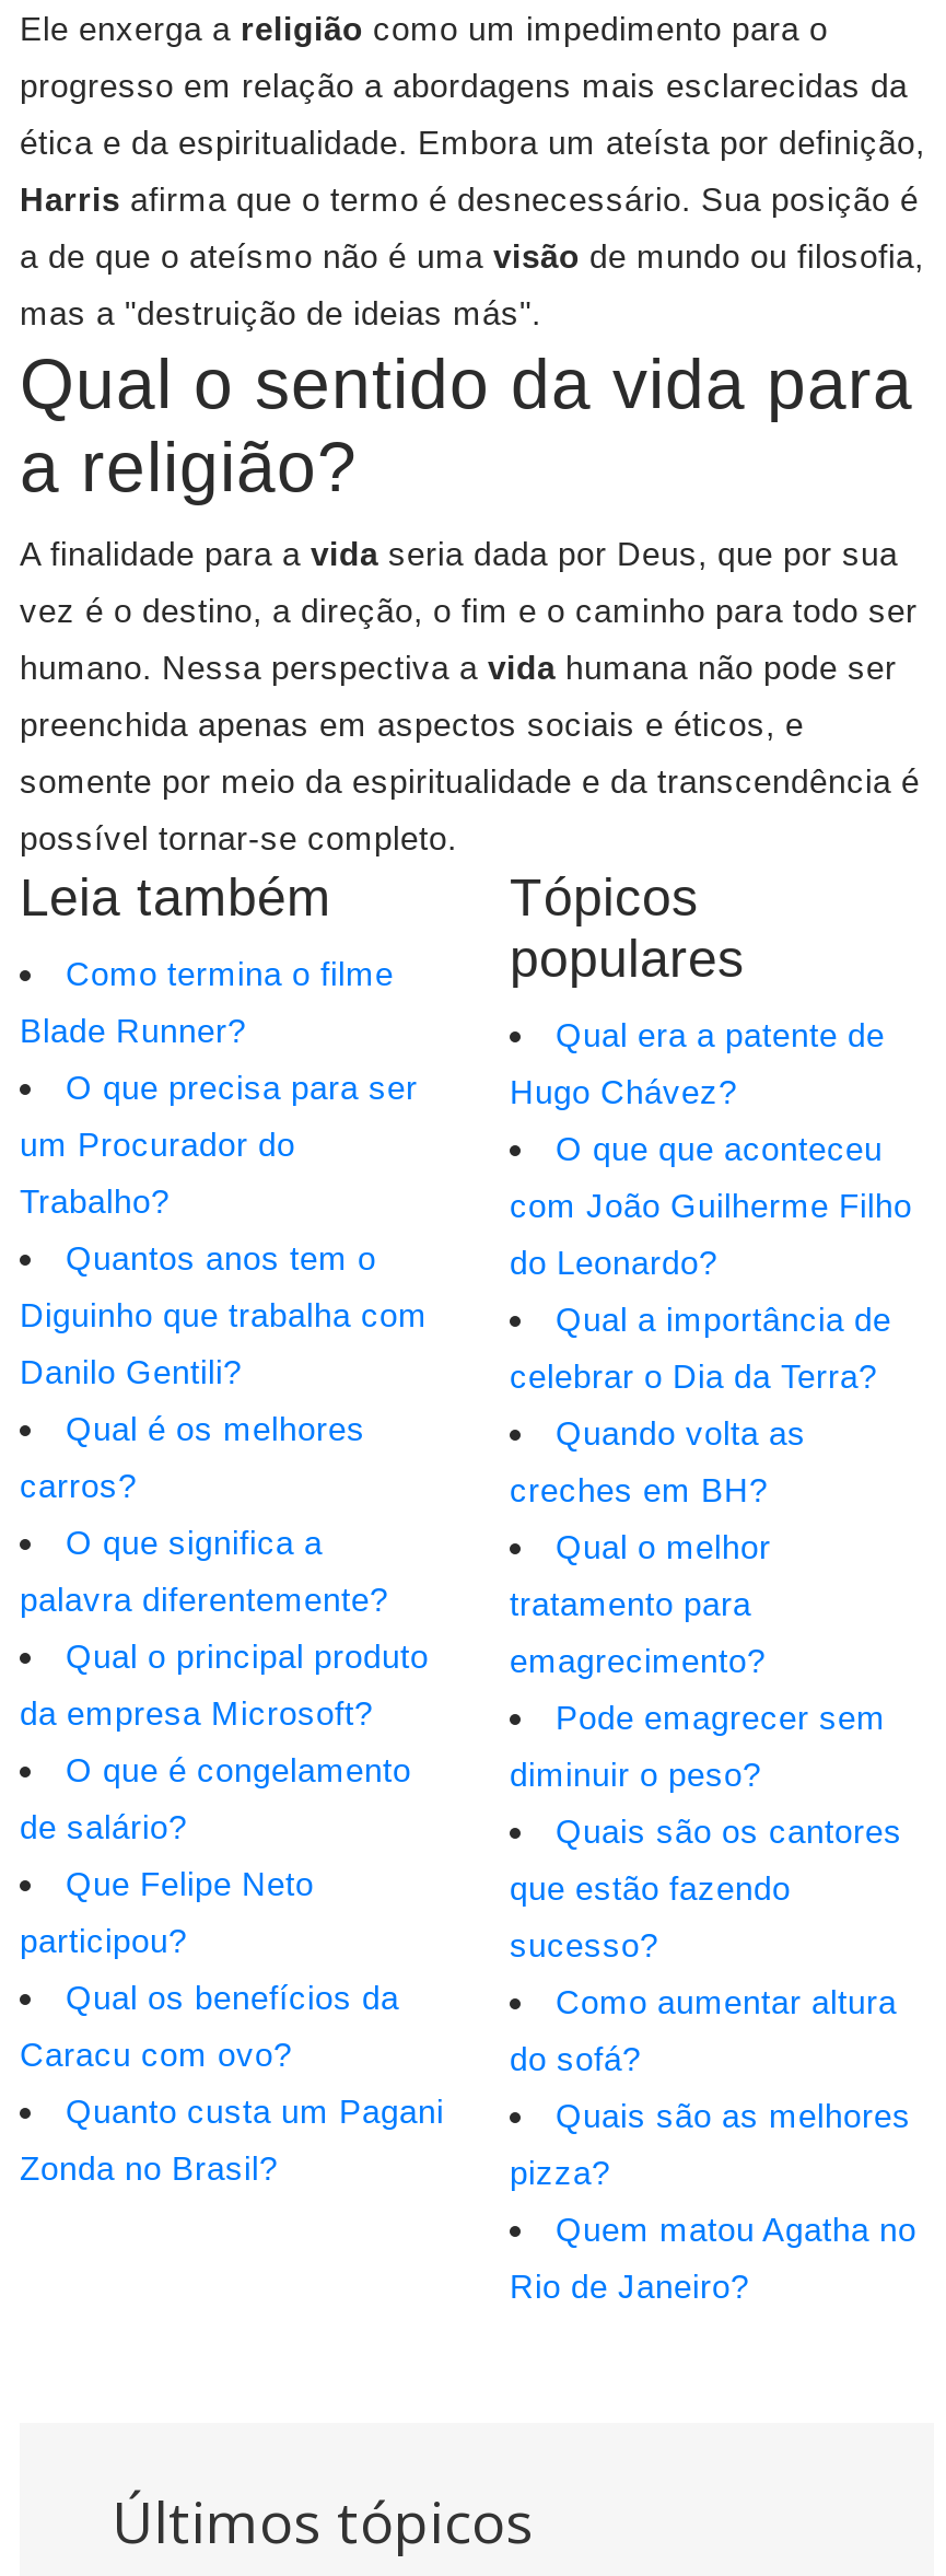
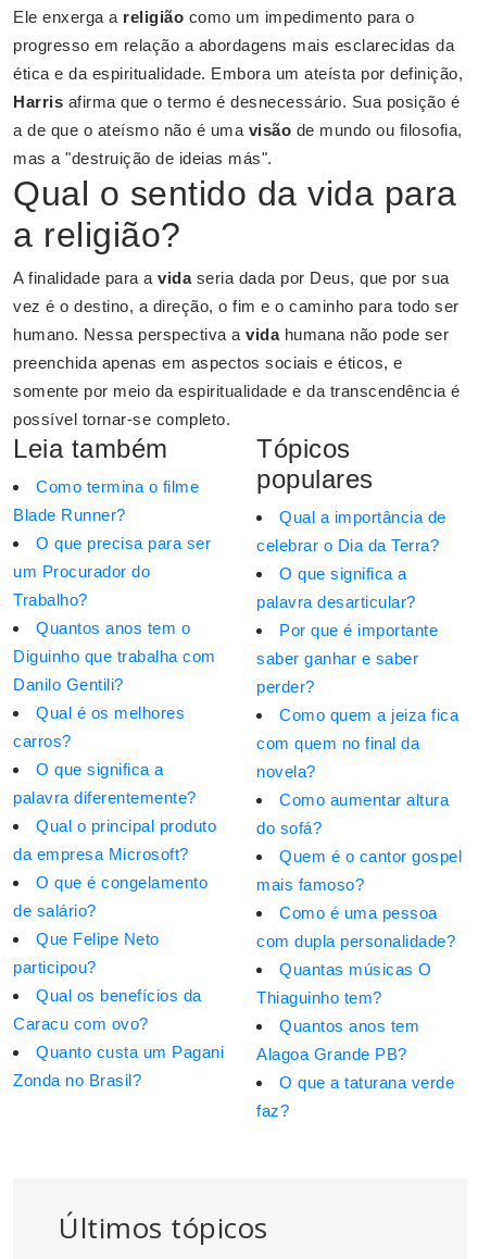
[510,1017,912,1281] Qual era a patente de | Hugo Chávez? | O que que aconteceu | com João Guilherme Filho | do Leonardo? -> none
moved [510,1301,891,1395] -> [256,508,446,555]: Qual a importância de | celebrar o Dia da Terra?
[510,1415,902,1964] Quando volta as | creches em BH? | Qual o melhor | tratamento para | emagrecimento? | Pode emagrecer sem | diminuir o peso? | Quais são os cantores | que estão fazendo | sucesso? -> [256,564,458,781] O que significa a | palavra desarticular? | Por que é importante | saber ganhar e saber | perder? | Como quem a jeiza fica | com quem no final da | novela?
moved [510,1984,897,2078] -> [256,791,449,837]: Como aumentar altura | do sofá?
[510,2097,916,2305] Quais são as melhores | pizza? | Quem matou Agatha no | Rio de Janeiro? -> [256,847,462,1120] Quem é o cantor gospel | mais famoso? | Como é uma pessoa | com dupla personalidade? | Quantas músicas O | Thiaguinho tem? | Quantos anos tem | Alagoa Grande PB? | O que a taturana verde | faz?

